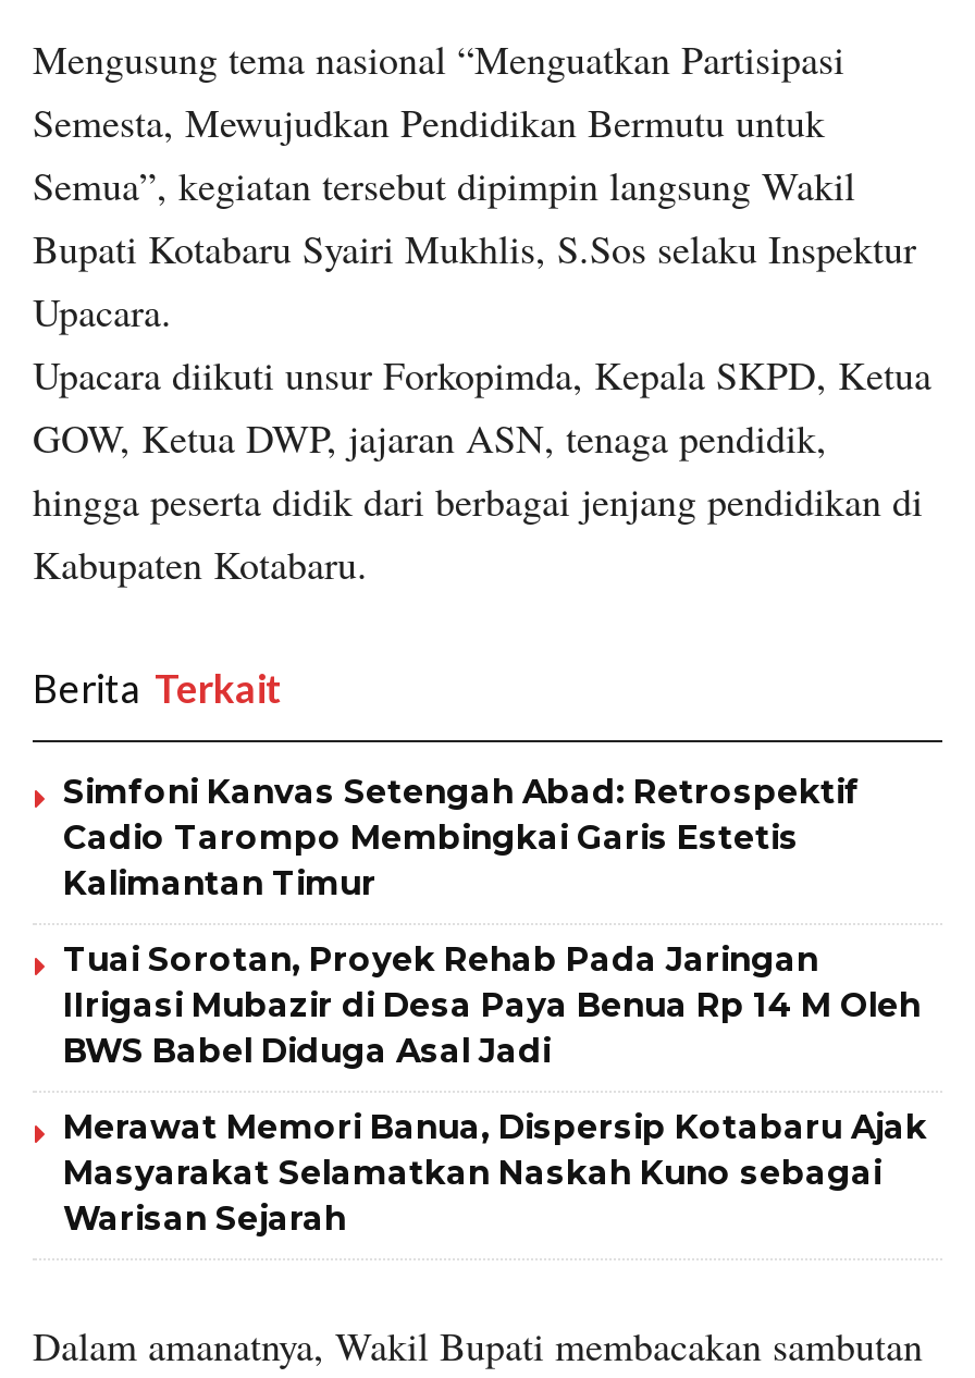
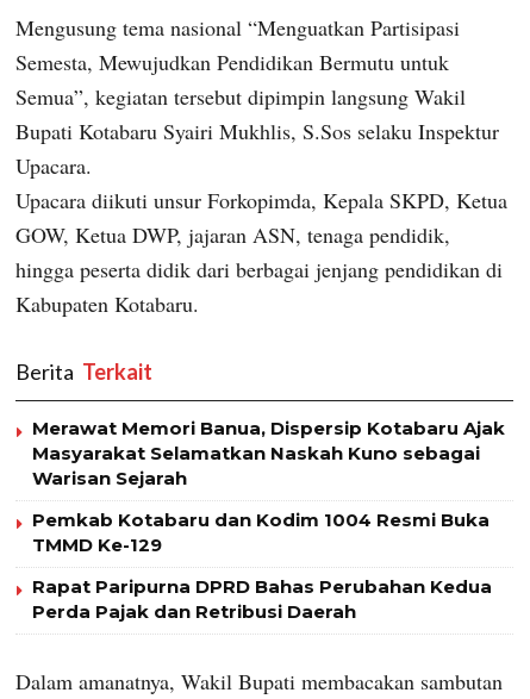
[63,771,921,1071] Simfoni Kanvas Setengah Abad: Retrospektif | Cadio Tarompo Membingkai Garis Estetis | Kalimantan Timur | Tuai Sorotan, Proyek Rehab Pada Jaringan | IIrigasi Mubazir di Desa Paya Benua Rp 14 M Oleh | BWS Babel Diduga Asal Jadi -> none
moved [63,1106,927,1239] -> [32,417,505,490]: Merawat Memori Banua, Dispersip Kotabaru Ajak | Masyarakat Selamatkan Naskah Kuno sebagai | Warisan Sejarah
none -> [32,509,492,623] Pemkab Kotabaru dan Kodim 1004 Resmi Buka | TMMD Ke-129 | Rapat Paripurna DPRD Bahas Perubahan Kedua | Perda Pajak dan Retribusi Daerah

